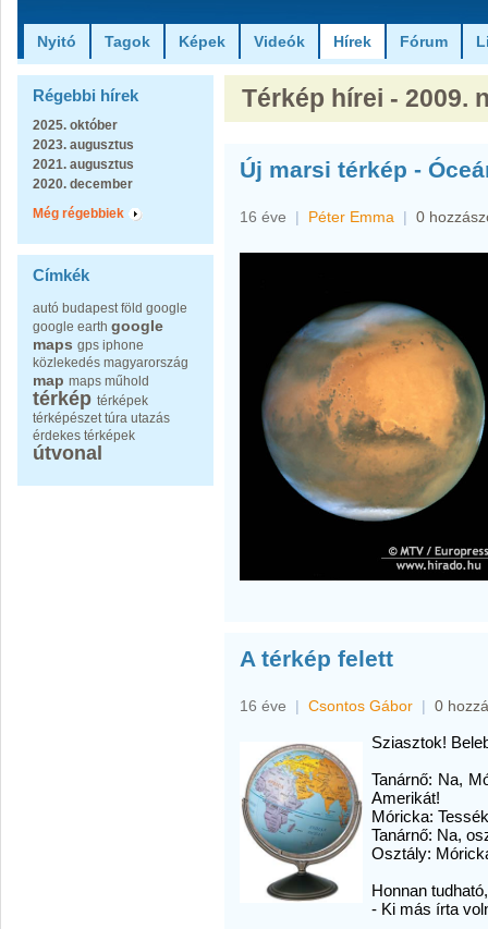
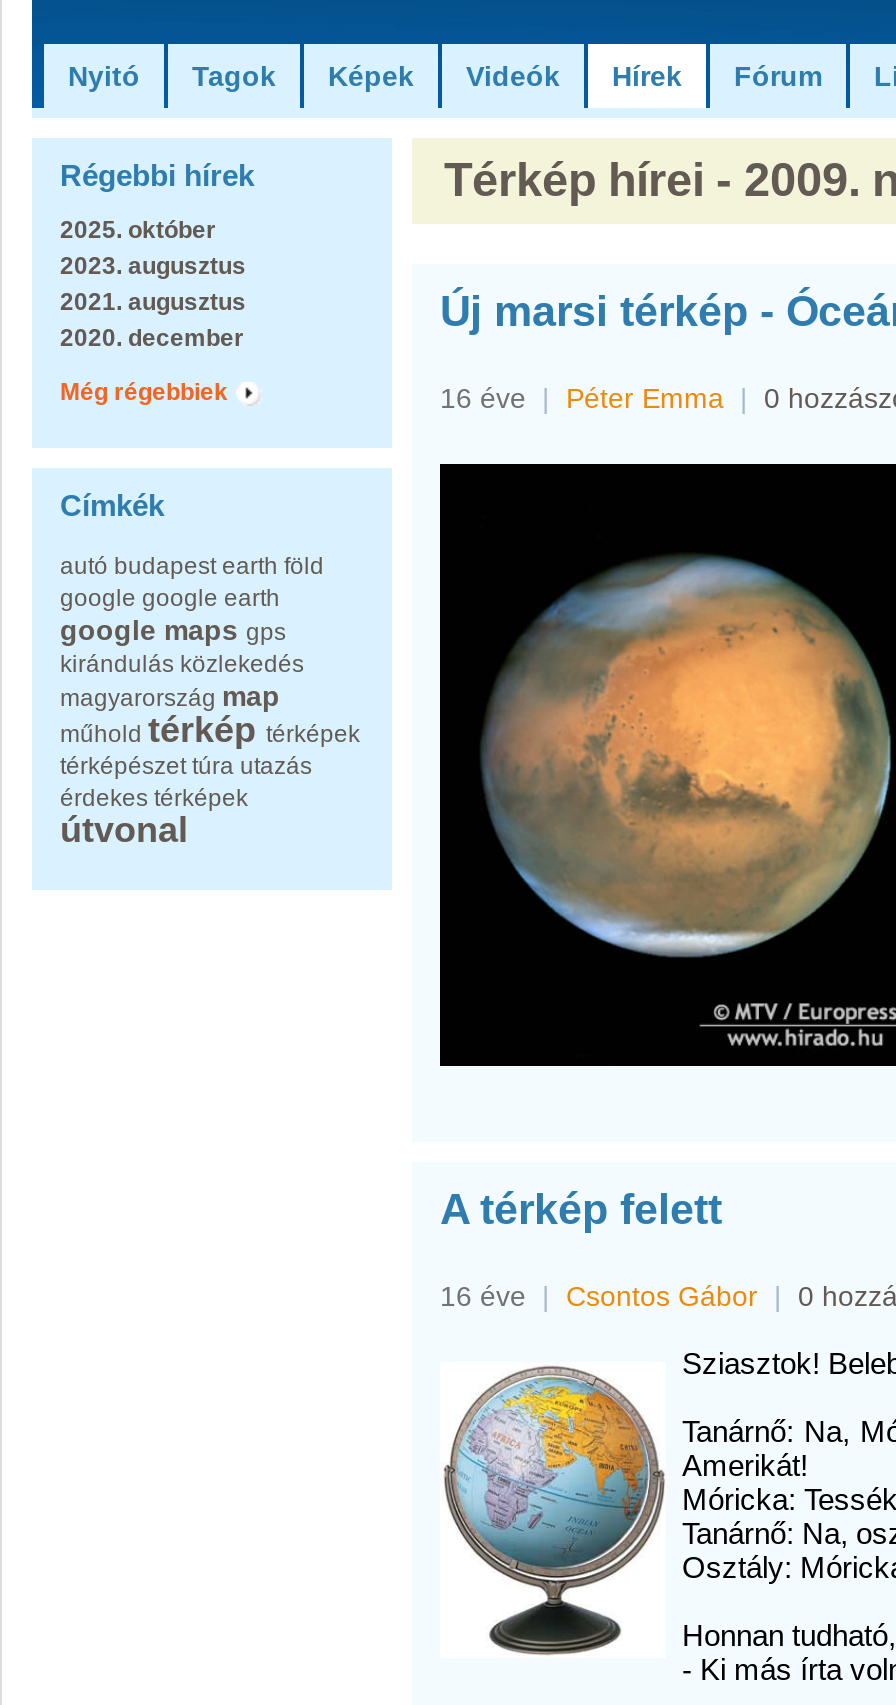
[33,301,188,410] autó budapest föld google | google earth google | maps gps iphone | közlekedés magyarország | map maps műhold | térkép térképek -> [60,552,360,750] autó budapest earth föld | google google earth | google maps gps | kirándulás közlekedés | magyarország map | műhold térkép térképek

